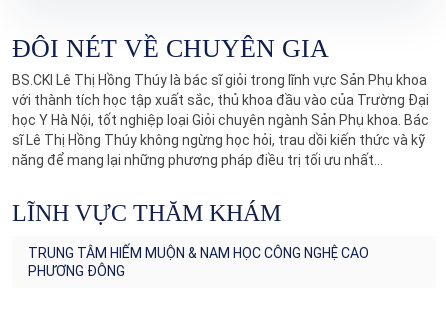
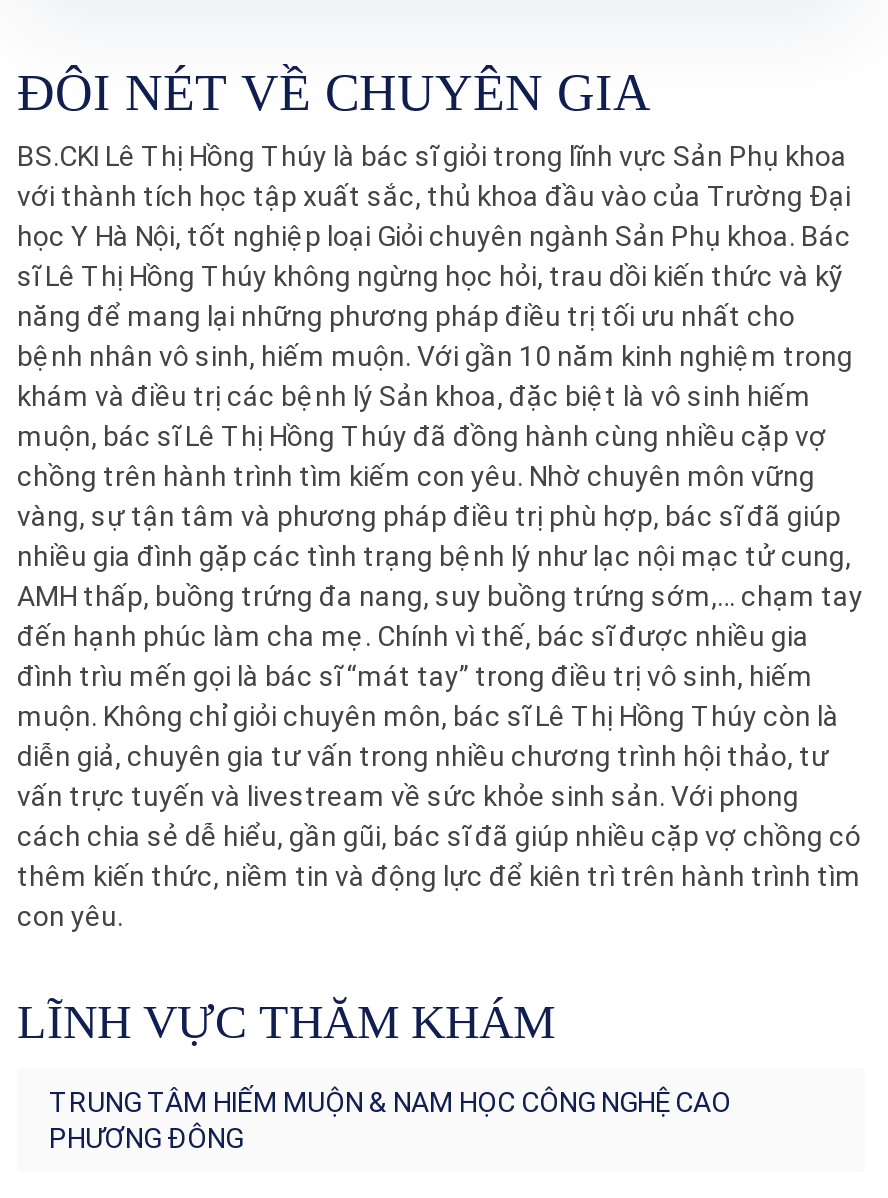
[12,152,383,168] năng để mang lại những phương pháp điều trị tối ưu nhất... -> [17,301,863,933] năng để mang lại những phương pháp điều trị tối ưu nhất cho | bệnh nhân vô sinh, hiếm muộn. Với gần 10 năm kinh nghiệm trong | khám và điều trị các bệnh lý Sản khoa, đặc biệt là vô sinh hiếm | muộn, bác sĩ Lê Thị Hồng Thúy đã đồng hành cùng nhiều cặp vợ | chồng trên hành trình tìm kiếm con yêu. Nhờ chuyên môn vững | vàng, sự tận tâm và phương pháp điều trị phù hợp, bác sĩ đã giúp | nhiều gia đình gặp các tình trạng bệnh lý như lạc nội mạc tử cung, | AMH thấp, buồng trứng đa nang, suy buồng trứng sớm,… chạm tay | đến hạnh phúc làm cha mẹ. Chính vì thế, bác sĩ được nhiều gia | đình trìu mến gọi là bác sĩ “mát tay” trong điều trị vô sinh, hiếm | muộn. Không chỉ giỏi chuyên môn, bác sĩ Lê Thị Hồng Thúy còn là | diễn giả, chuyên gia tư vấn trong nhiều chương trình hội thảo, tư | vấn trực tuyến và livestream về sức khỏe sinh sản. Với phong | cách chia sẻ dễ hiểu, gần gũi, bác sĩ đã giúp nhiều cặp vợ chồng có | thêm kiến thức, niềm tin và động lực để kiên trì trên hành trình tìm | con yêu.

